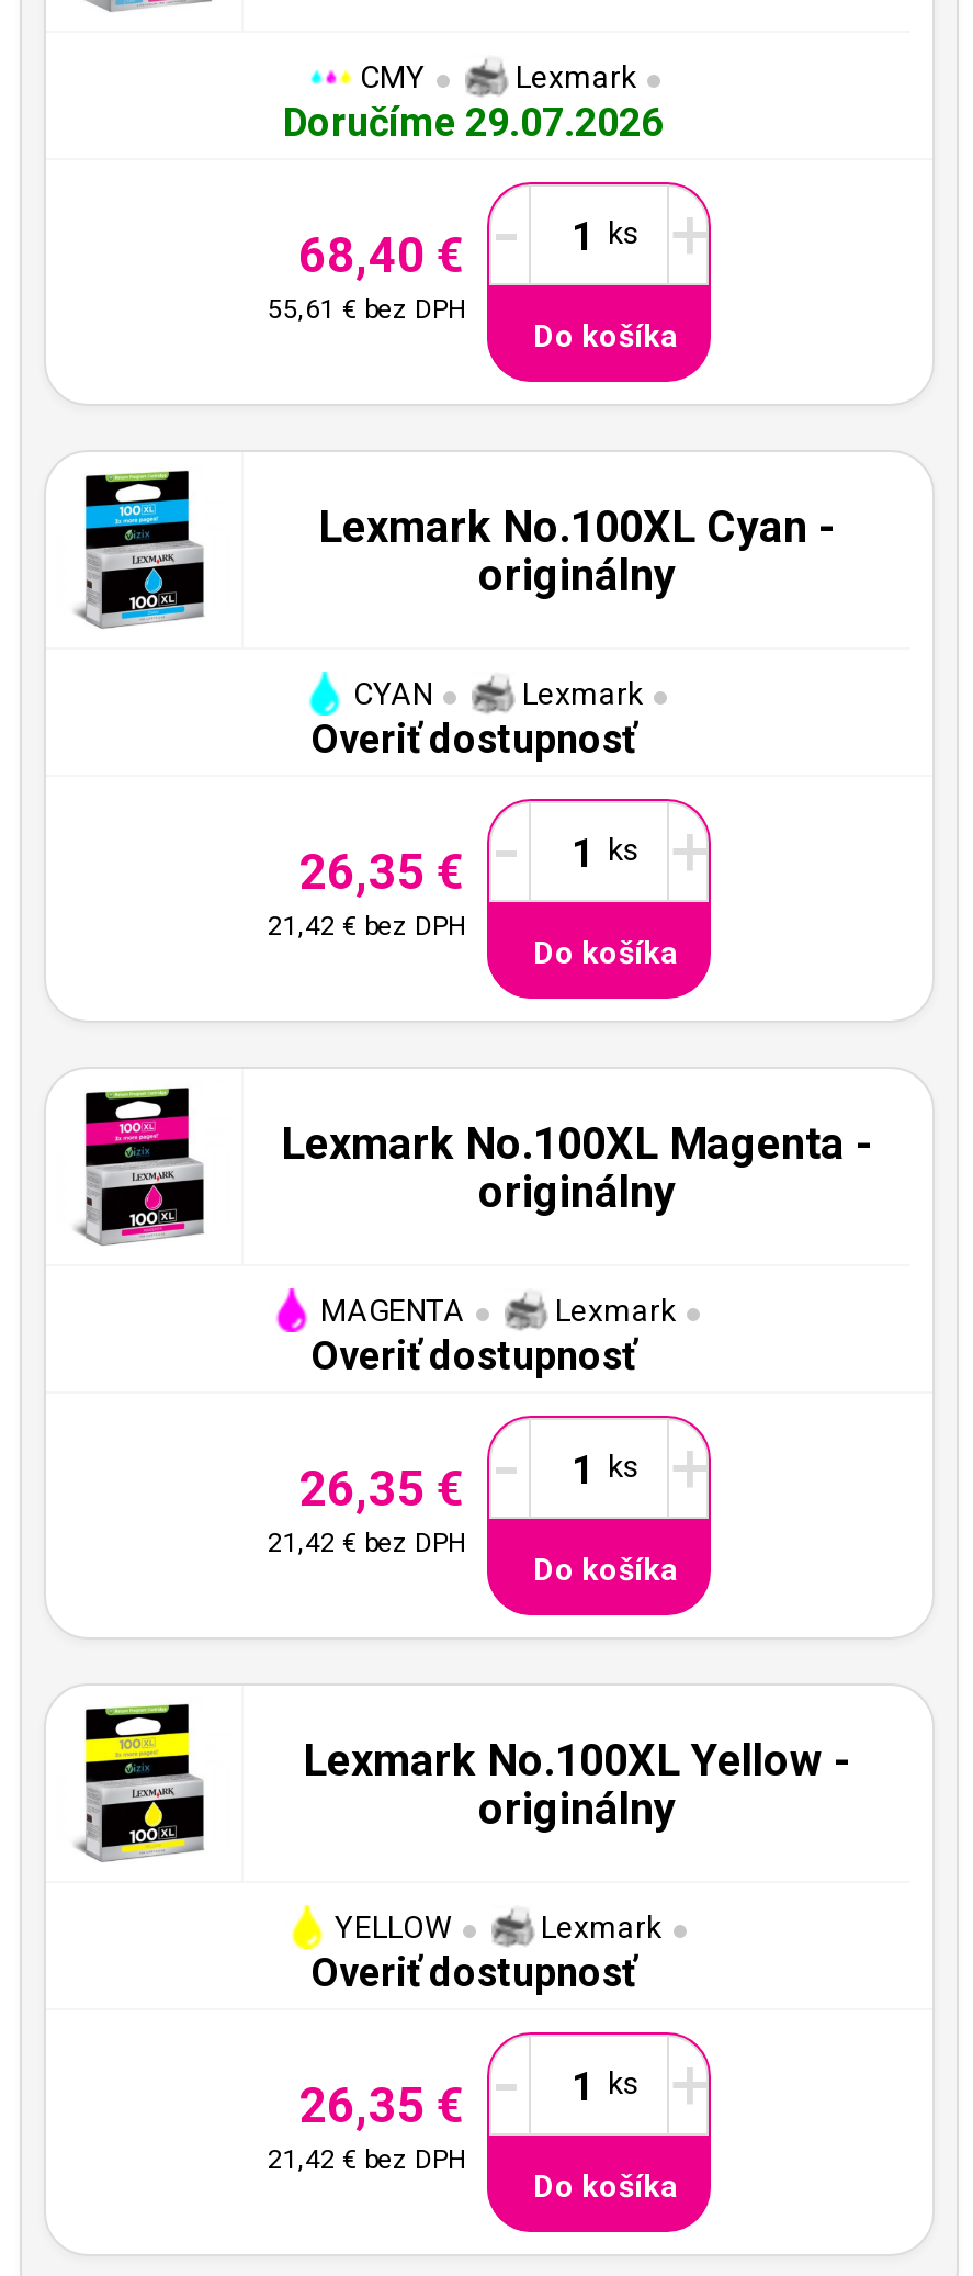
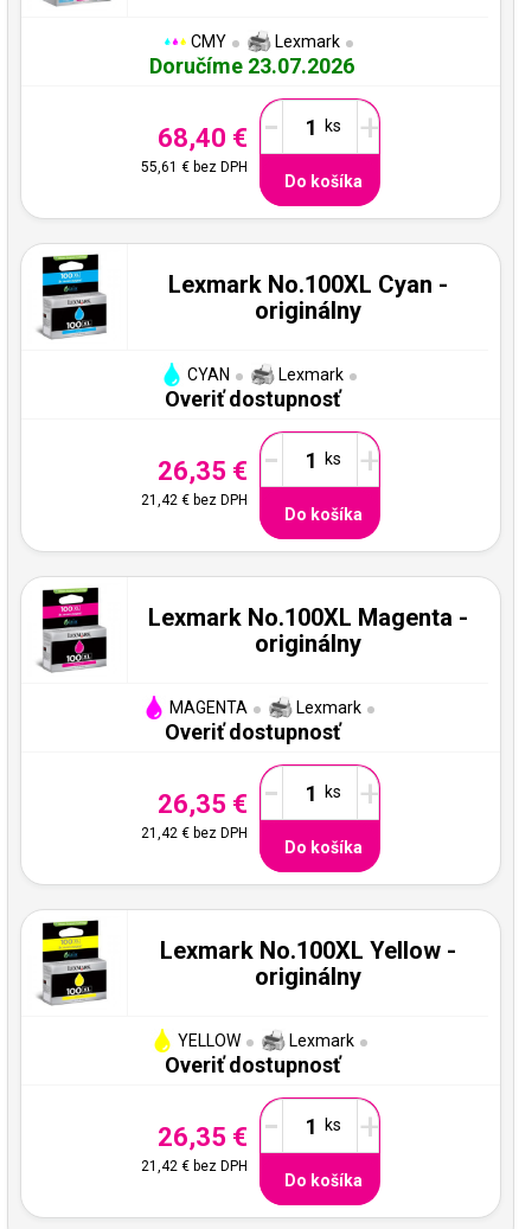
[283,99,663,145] Doručíme 29.07.2026 -> [149,53,354,78] Doručíme 23.07.2026

